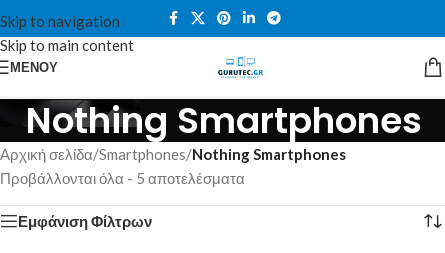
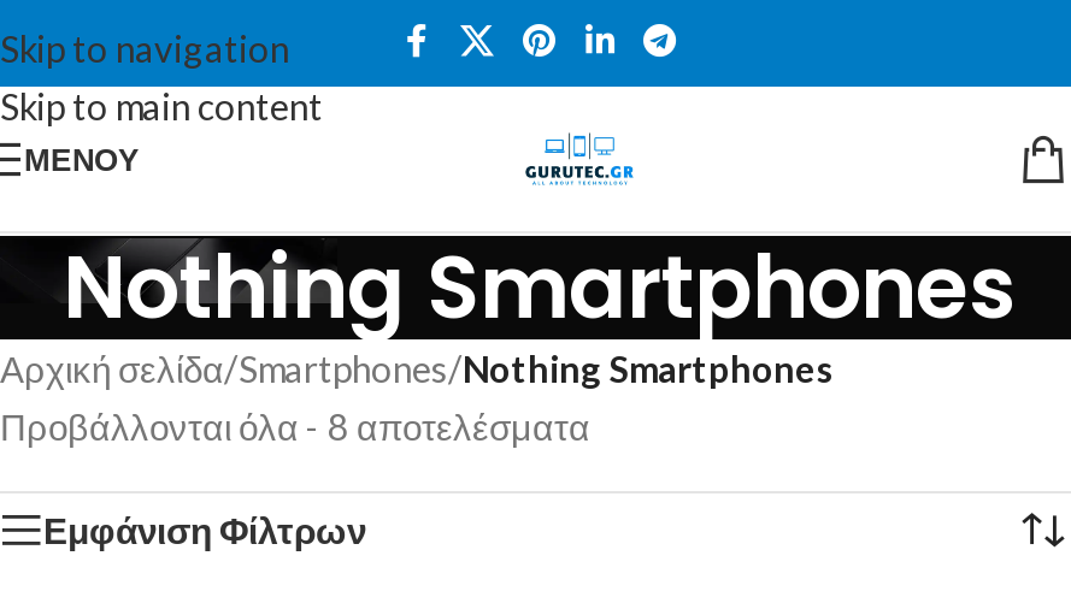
[0,169,245,187] Προβάλλονται όλα - 5 αποτελέσματα -> [0,404,590,448] Προβάλλονται όλα - 8 αποτελέσματα

